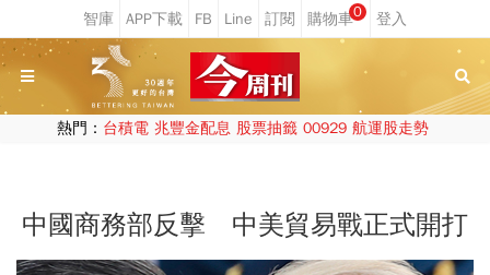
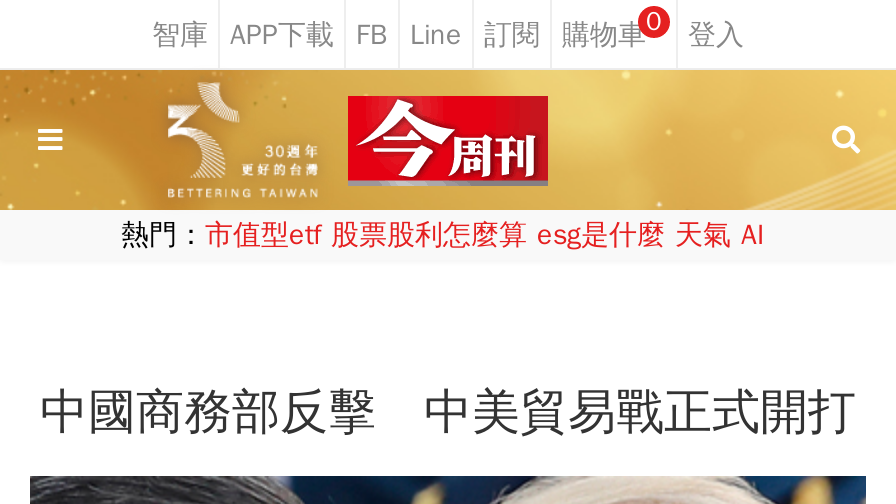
[56,119,428,137] 熱門：台積電 兆豐金配息 股票抽籤 00929 航運股走勢 -> [121,218,765,252] 熱門：市值型etf 股票股利怎麼算 esg是什麼 天氣 AI

